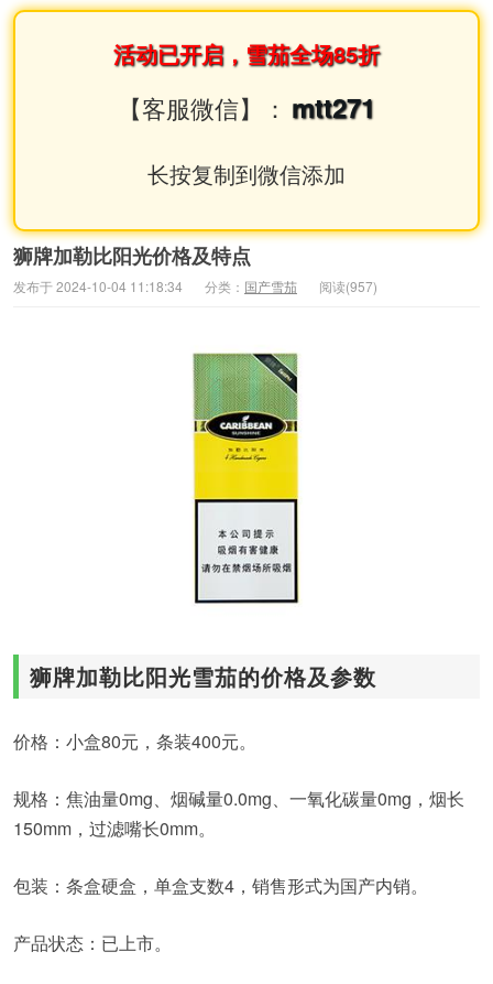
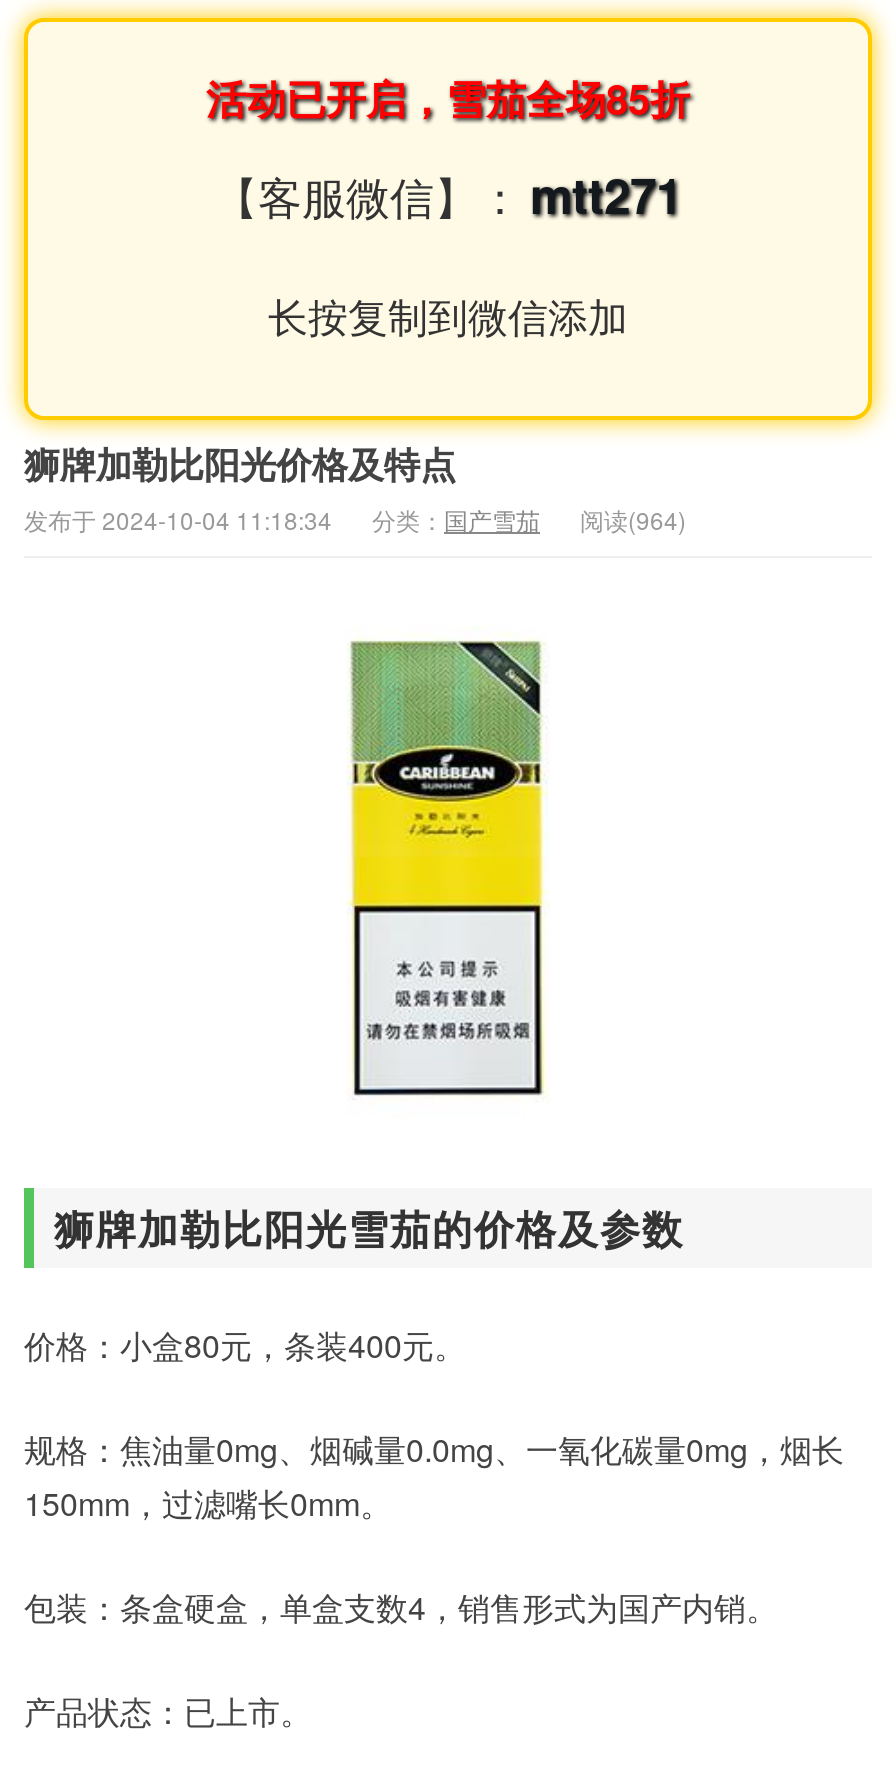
[13,277,377,295] 发布于 2024-10-04 11:18:34 分类：国产雪茄 阅读(957) -> [24,502,686,536] 发布于 2024-10-04 11:18:34 分类：国产雪茄 阅读(964)

